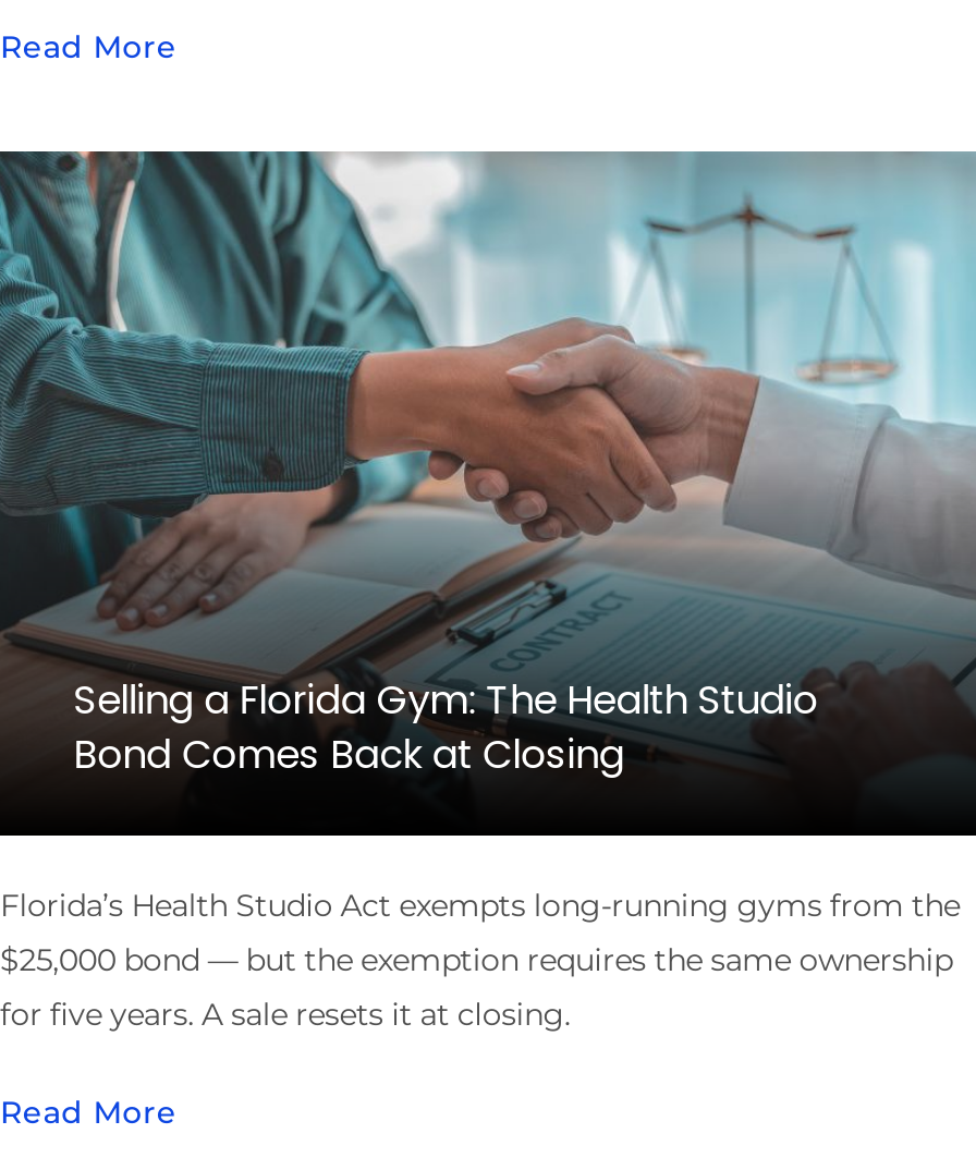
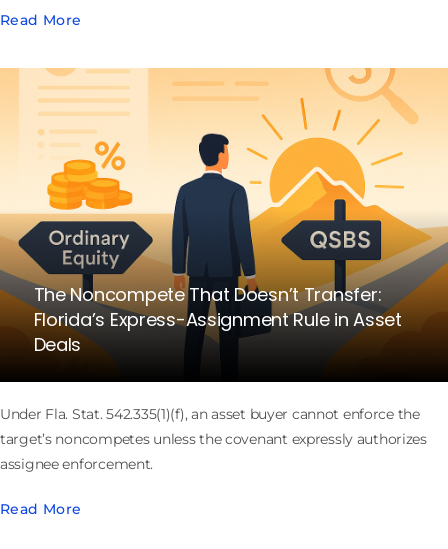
[7,149,969,780] [image] | Selling a Florida Gym: The Health Studio | Bond Comes Back at Closing -> [3,67,445,357] [image] | The Noncompete That Doesn’t Transfer: | Florida’s Express-Assignment Rule in Asset | Deals
[0,885,960,1033] Florida’s Health Studio Act exempts long-running gyms from the | $25,000 bond — but the exemption requires the same ownership | for five years. A sale resets it at closing. -> [0,405,427,473] Under Fla. Stat. 542.335(1)(f), an asset buyer cannot enforce the | target’s noncompetes unless the covenant expressly authorizes | assignee enforcement.

